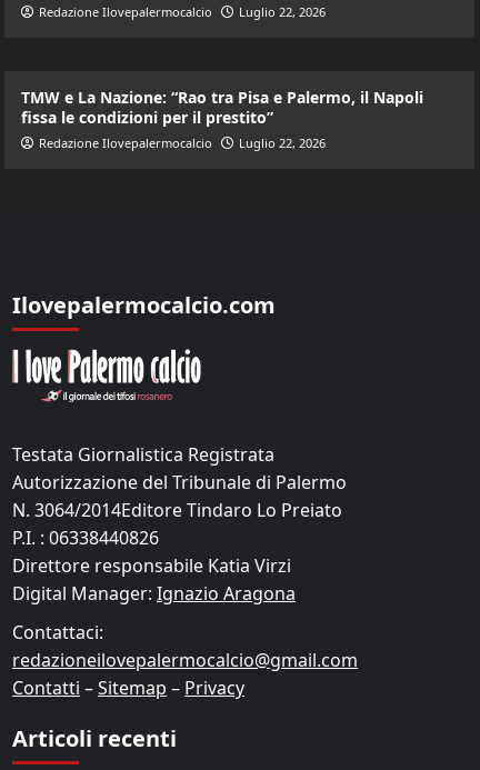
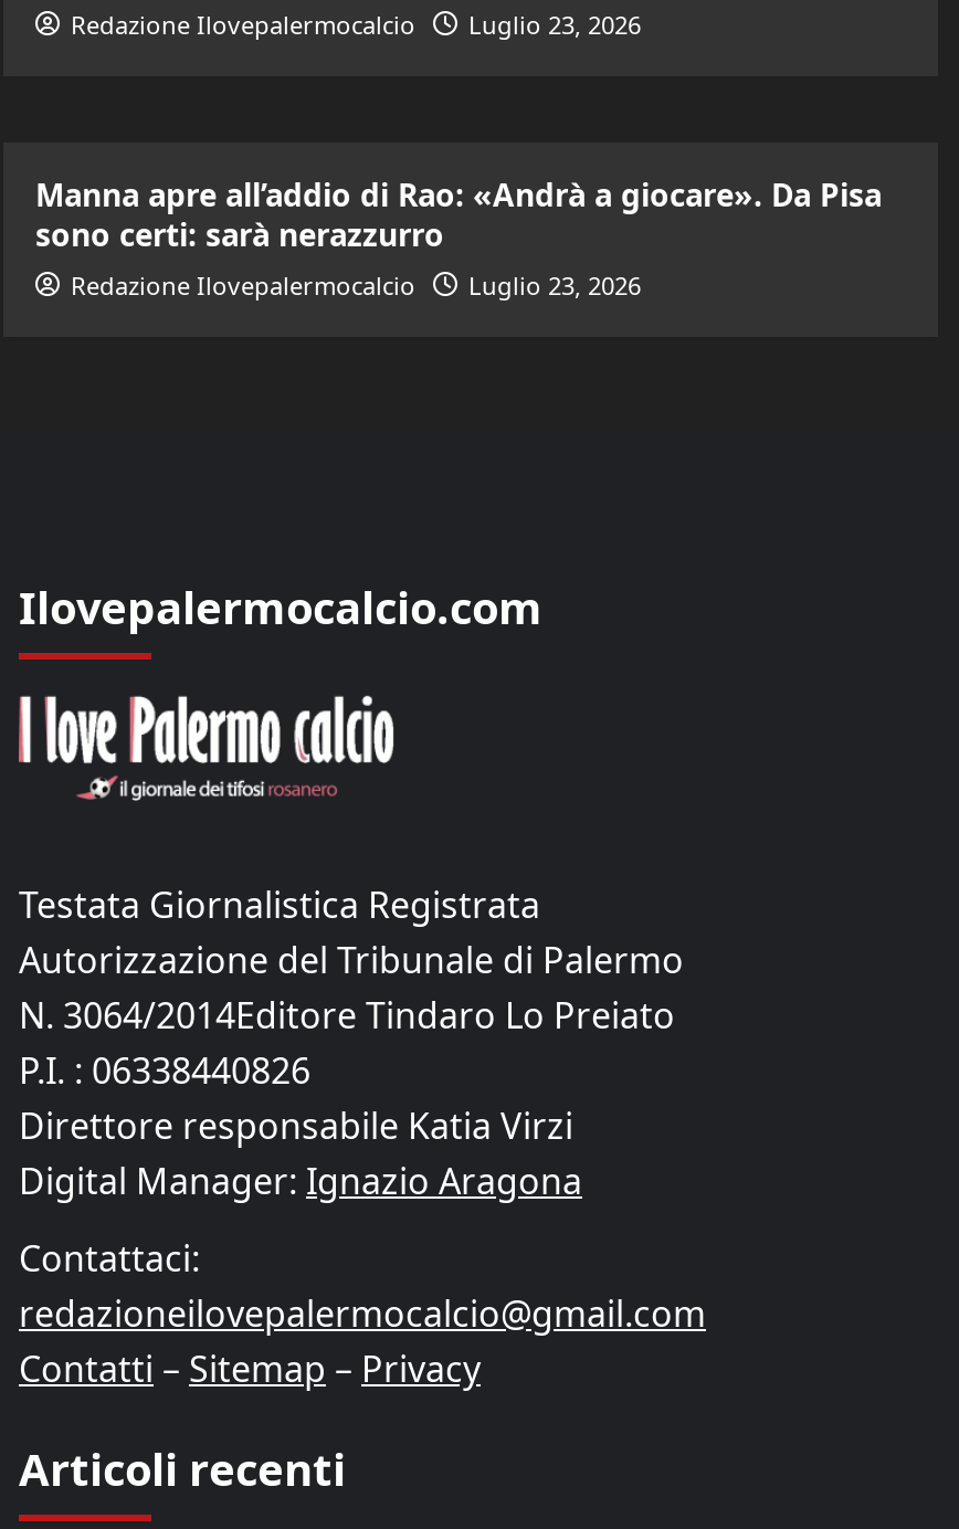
[38,4,325,21] Redazione Ilovepalermocalcio Luglio 22, 2026 -> [71,8,641,41] Redazione Ilovepalermocalcio Luglio 23, 2026
[21,87,423,128] TMW e La Nazione: “Rao tra Pisa e Palermo, il Napoli | fissa le condizioni per il prestito” -> [35,173,882,255] Manna apre all’addio di Rao: «Andrà a giocare». Da Pisa | sono certi: sarà nerazzurro
[38,135,325,152] Redazione Ilovepalermocalcio Luglio 22, 2026 -> [71,268,641,302] Redazione Ilovepalermocalcio Luglio 23, 2026

